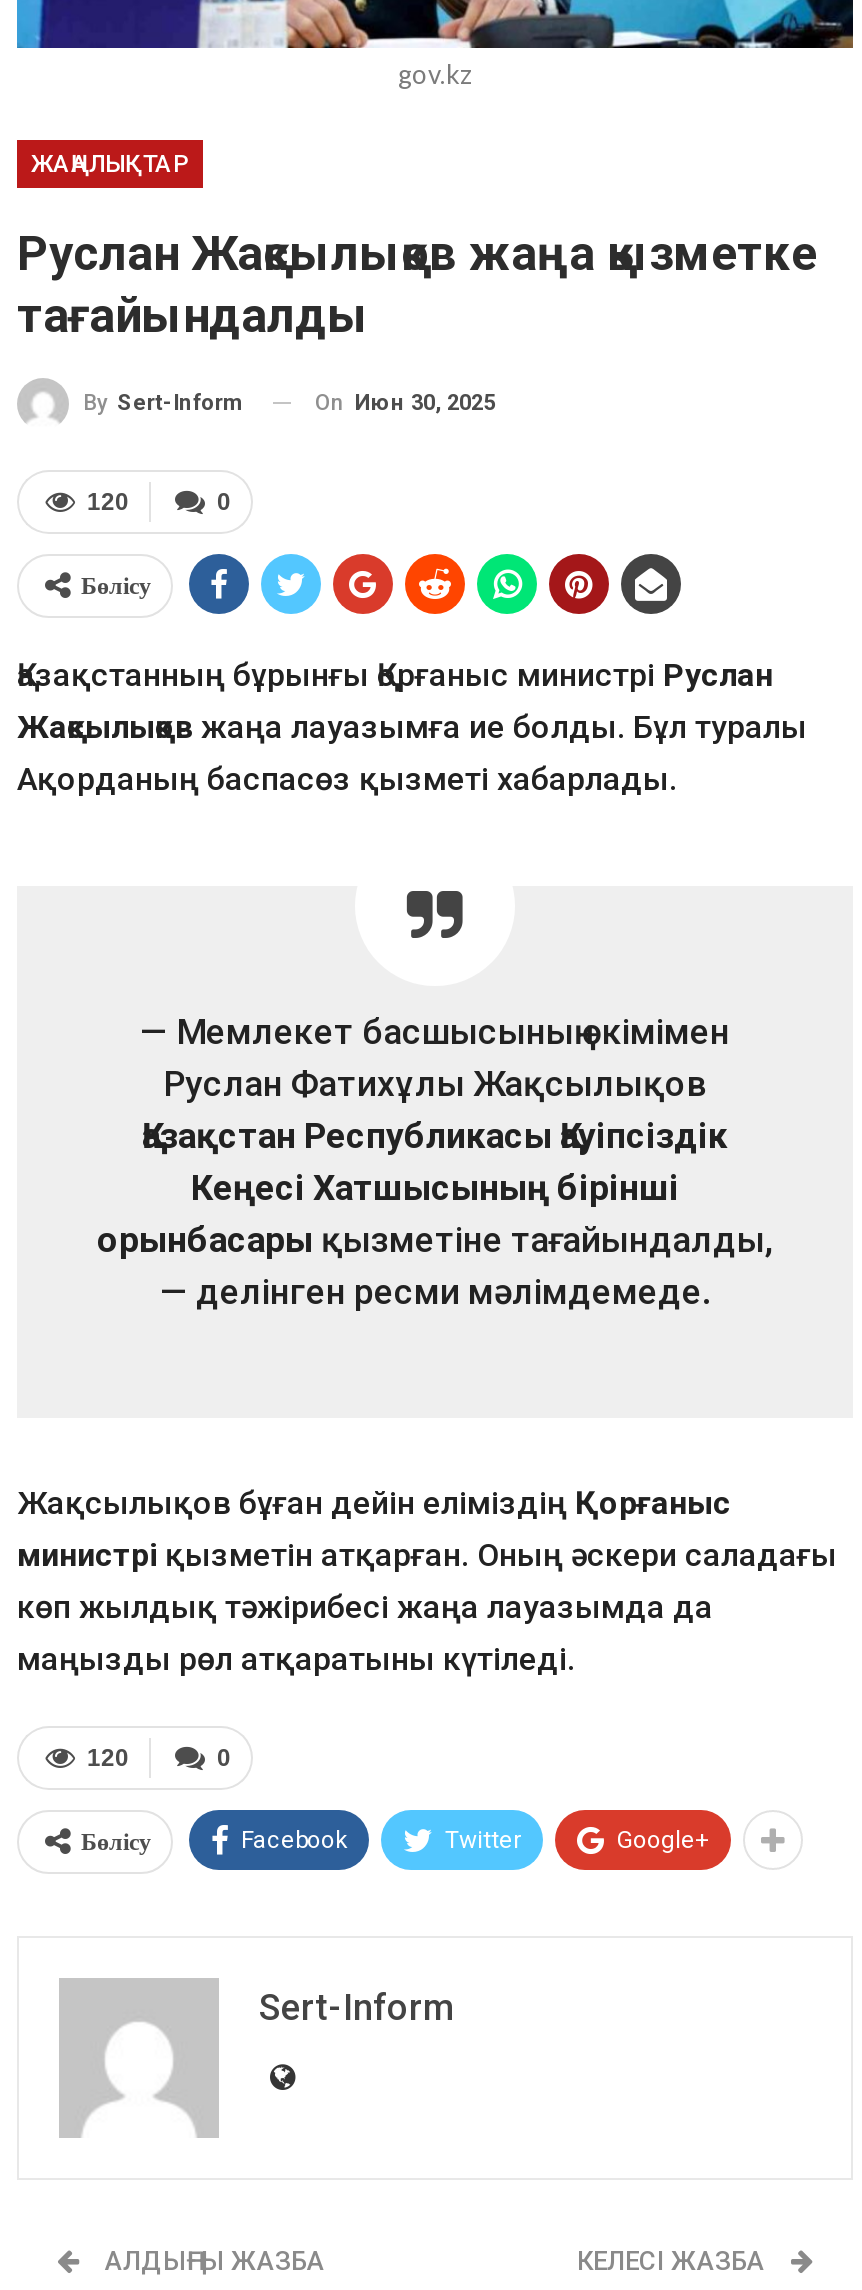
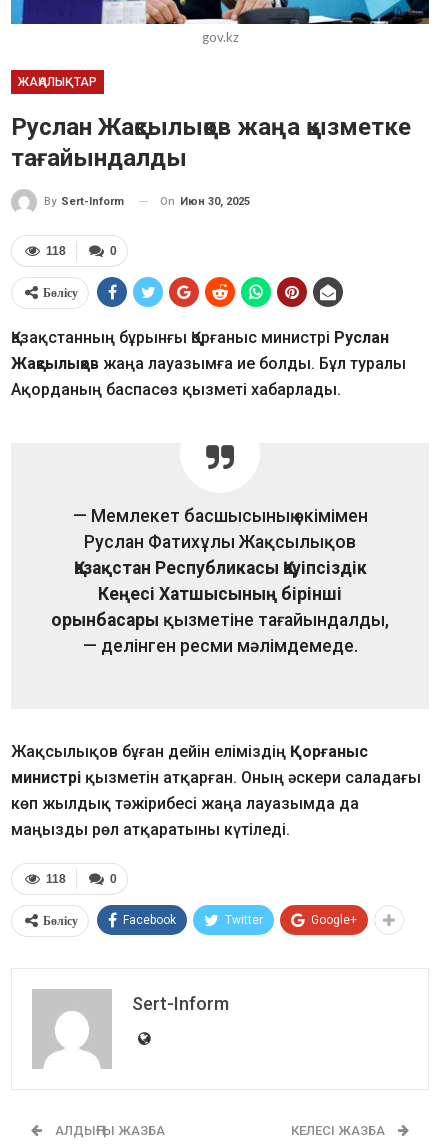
[87,487,129,515] 120 -> [46,244,66,258] 118
[87,1743,129,1771] 120 -> [46,872,66,886] 118

